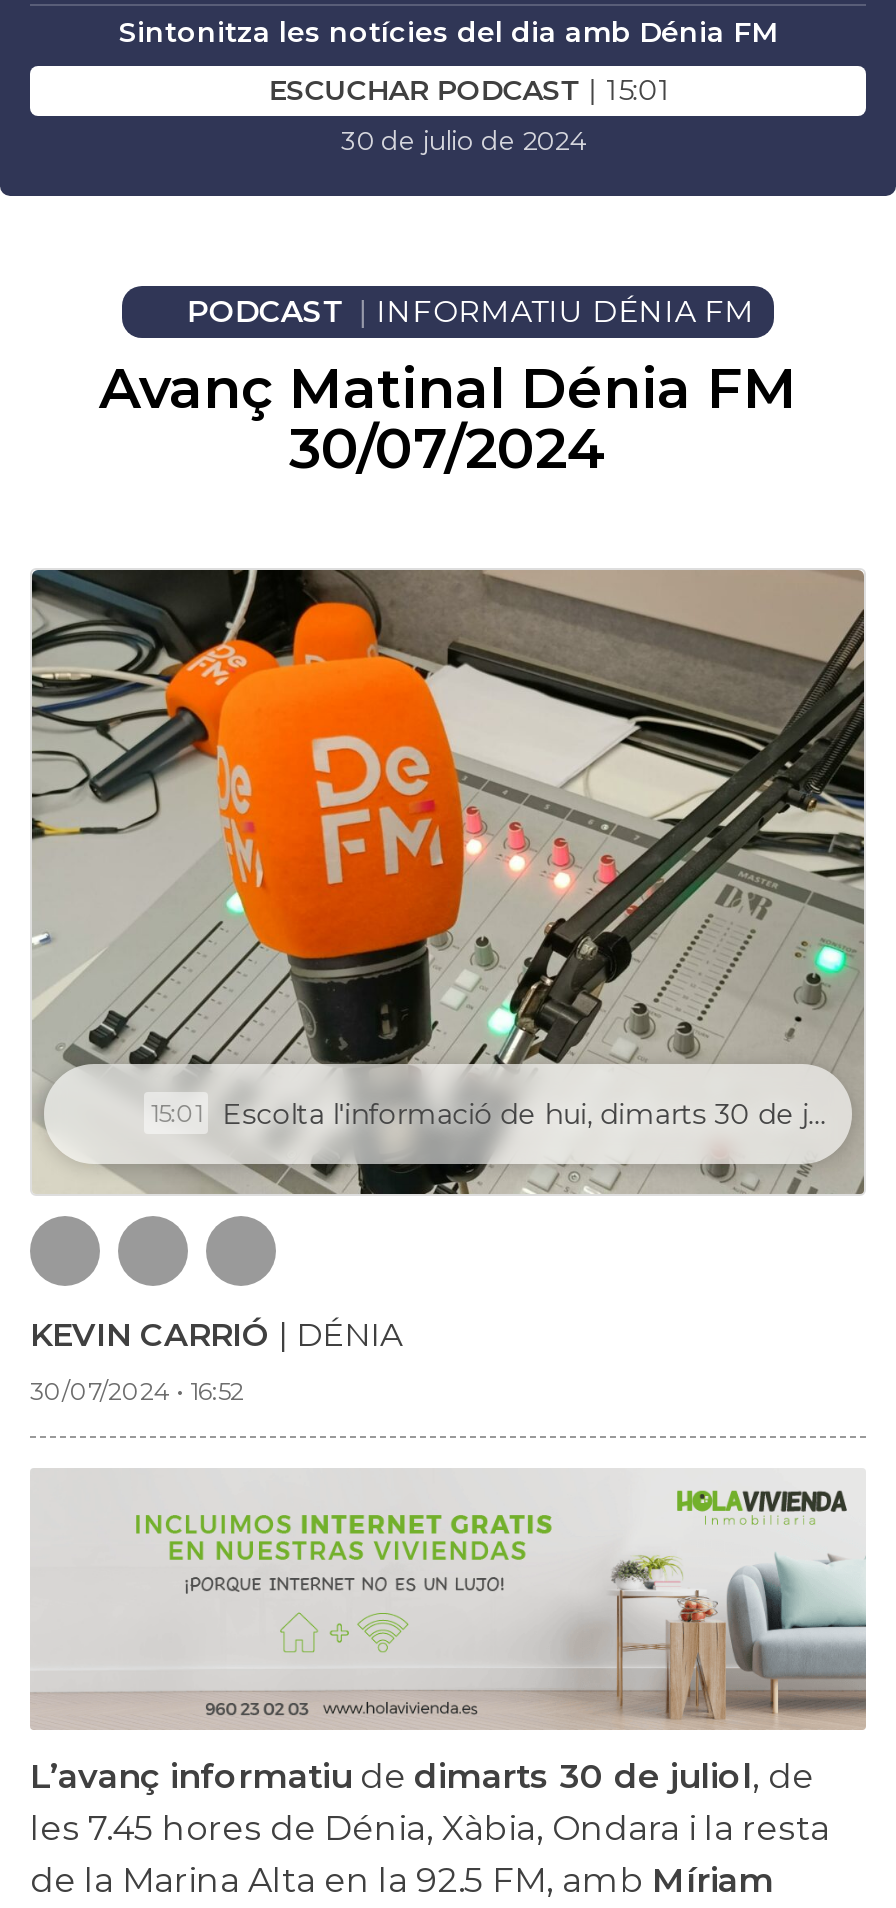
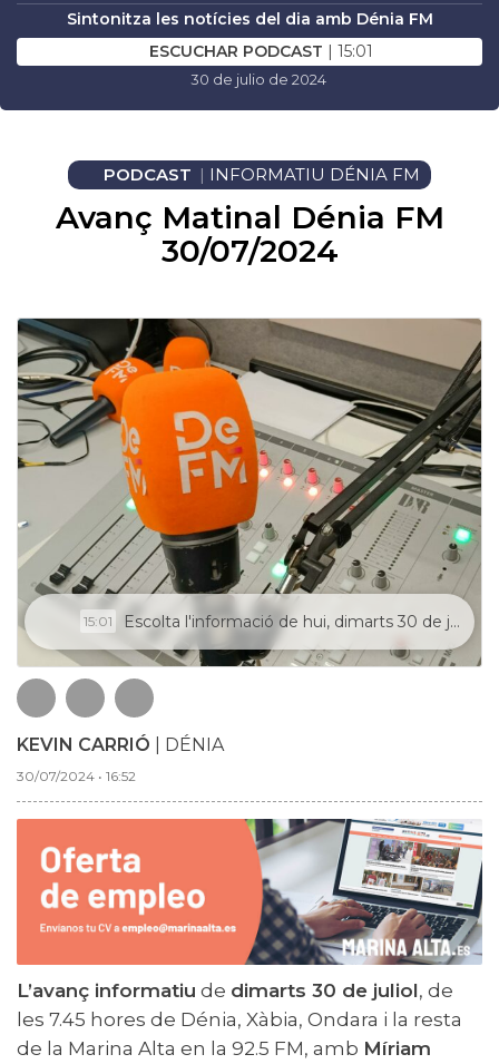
[30,1468,866,1730] [image] -> [17,818,483,966] [image]

